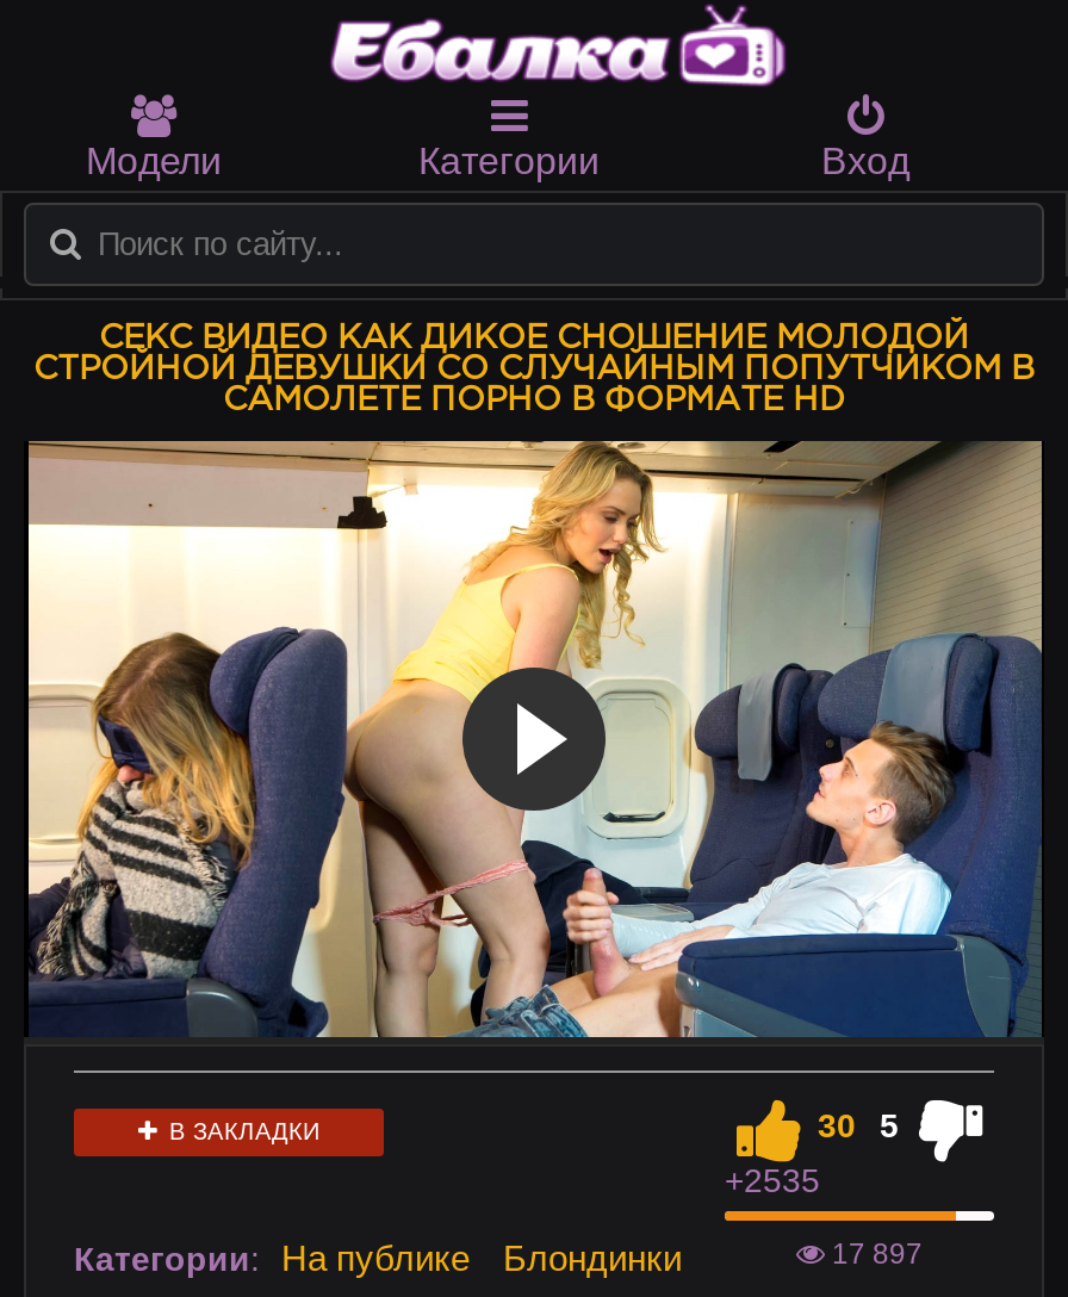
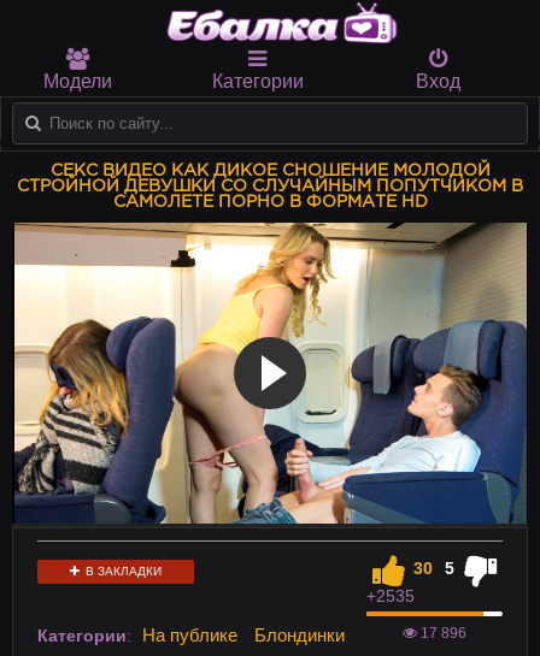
[825,1236,923,1270] 17 897 -> [417,624,466,641] 17 896

